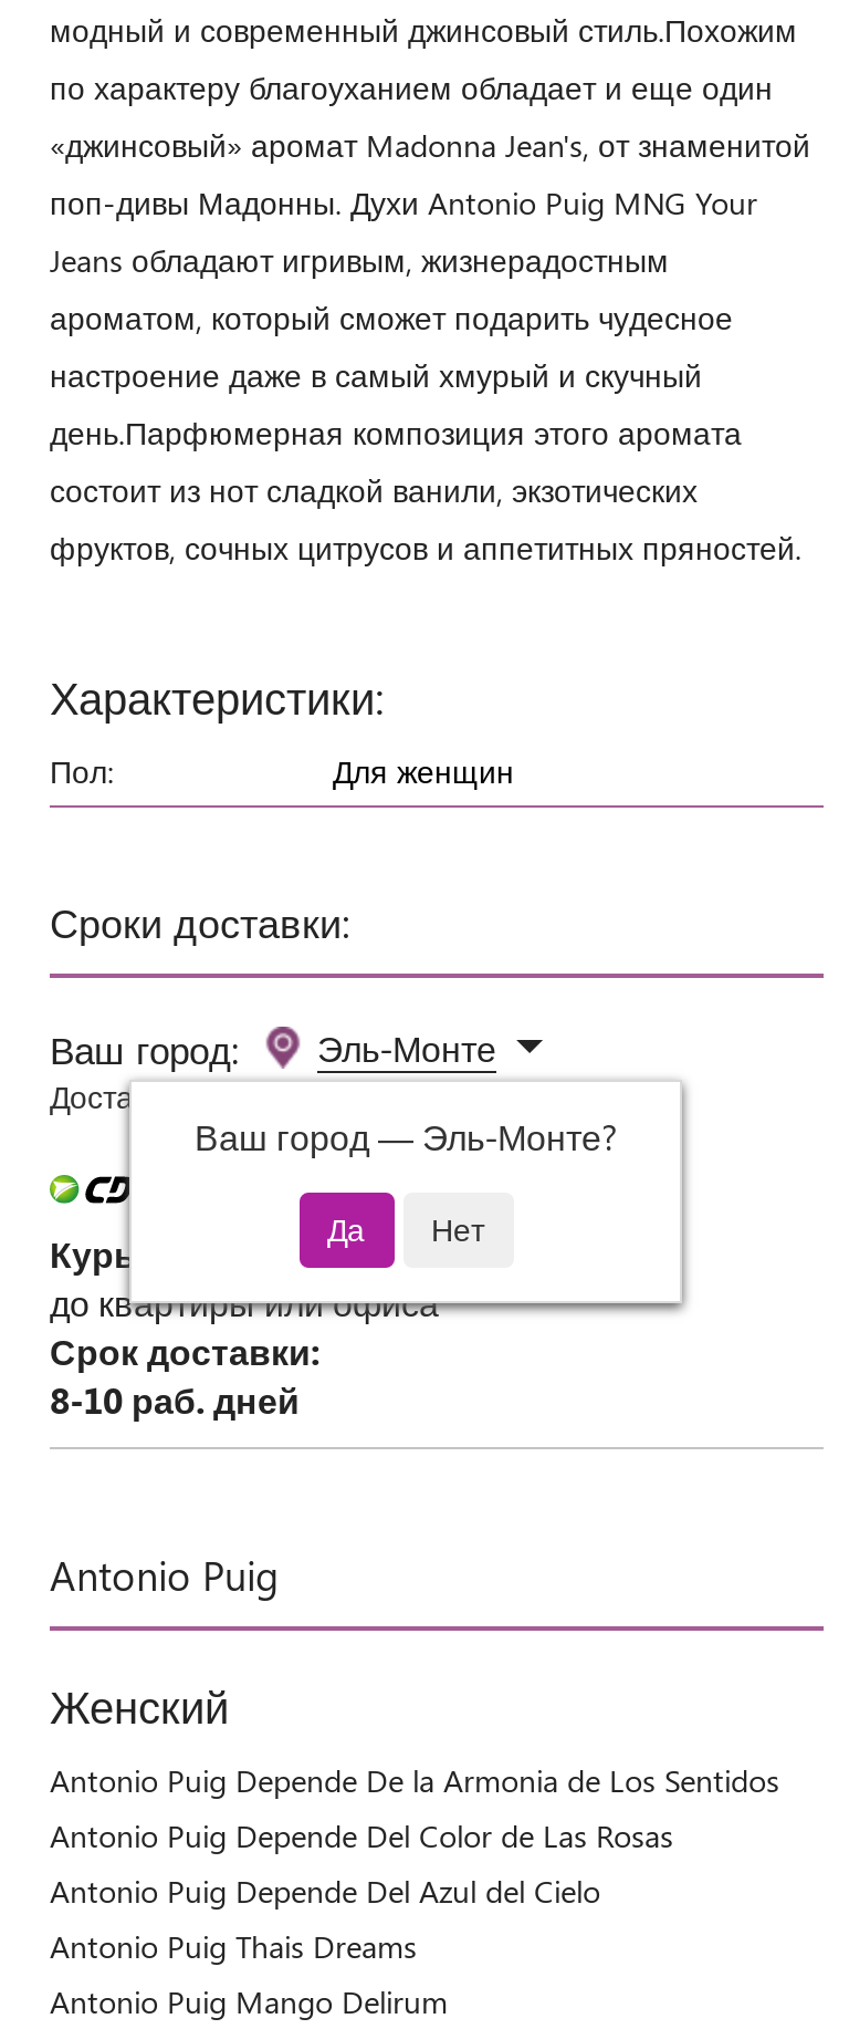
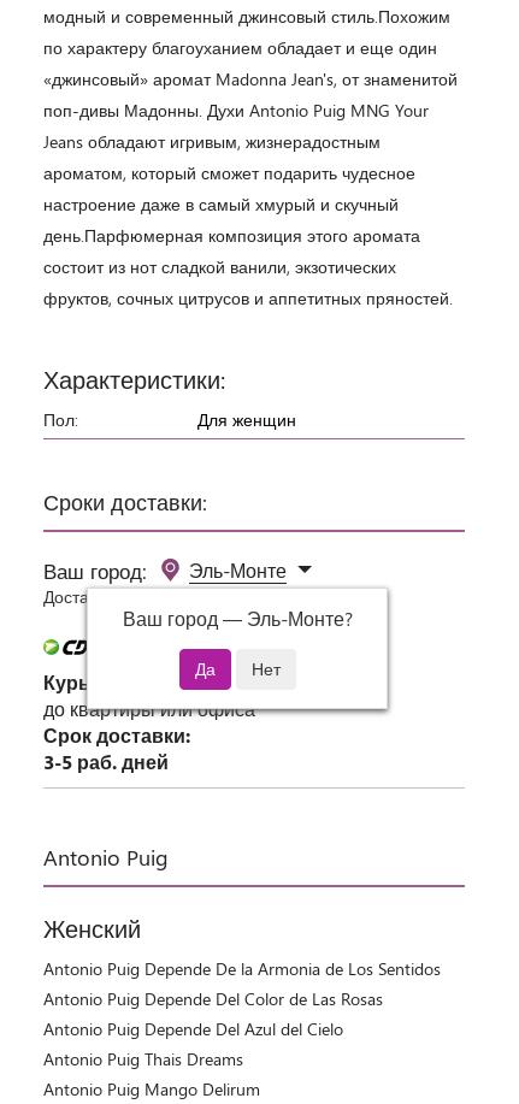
[50,1376,300,1422] 8-10 раб. дней -> [43,748,169,774] 3-5 раб. дней

